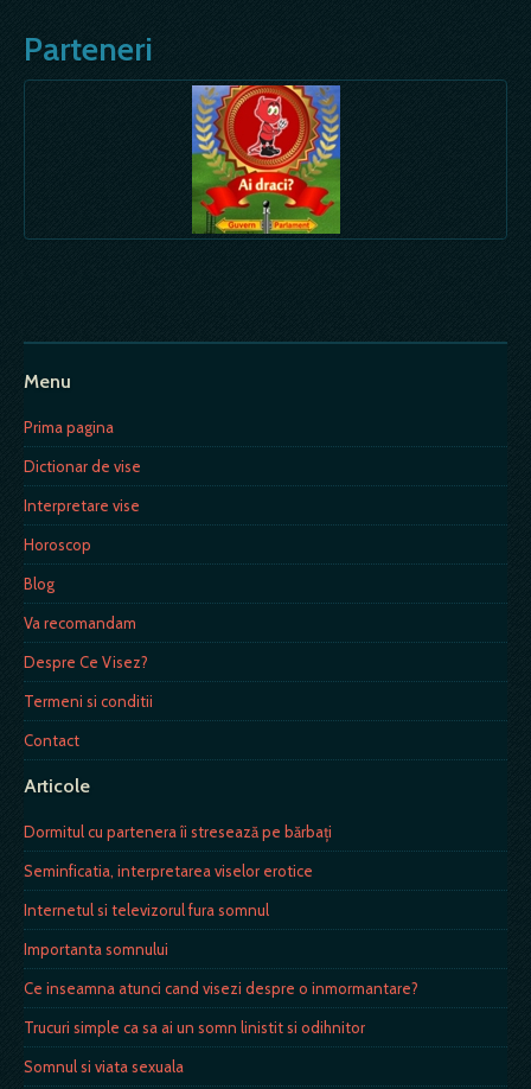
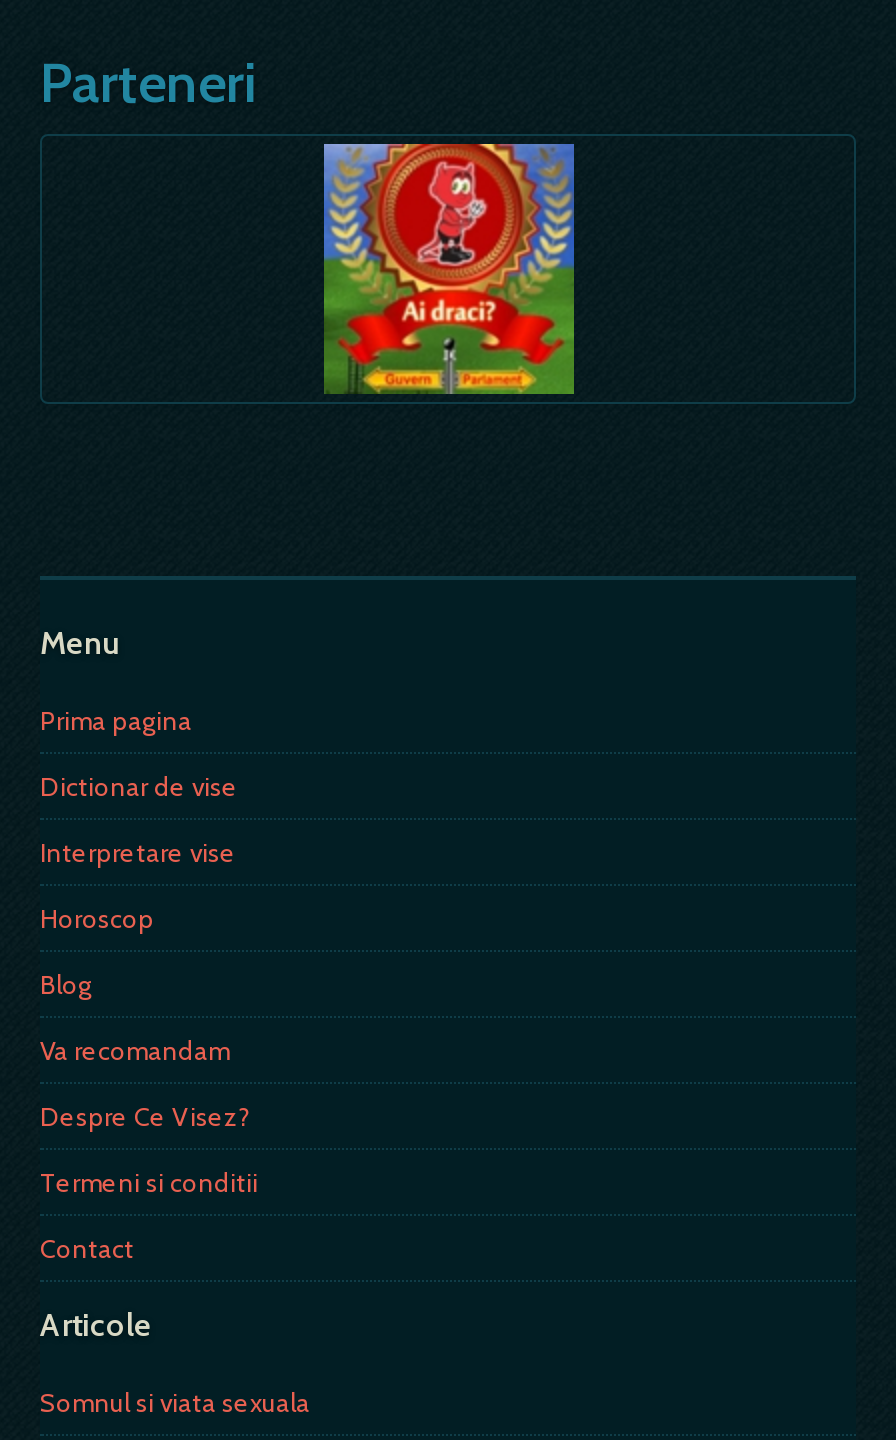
[24,822,418,1037] Dormitul cu partenera îi stresează pe bărbaţi | Seminficatia, interpretarea viselor erotice | Internetul si televizorul fura somnul | Importanta somnului | Ce inseamna atunci cand visezi despre o inmormantare? | Trucuri simple ca sa ai un somn linistit si odihnitor -> none

